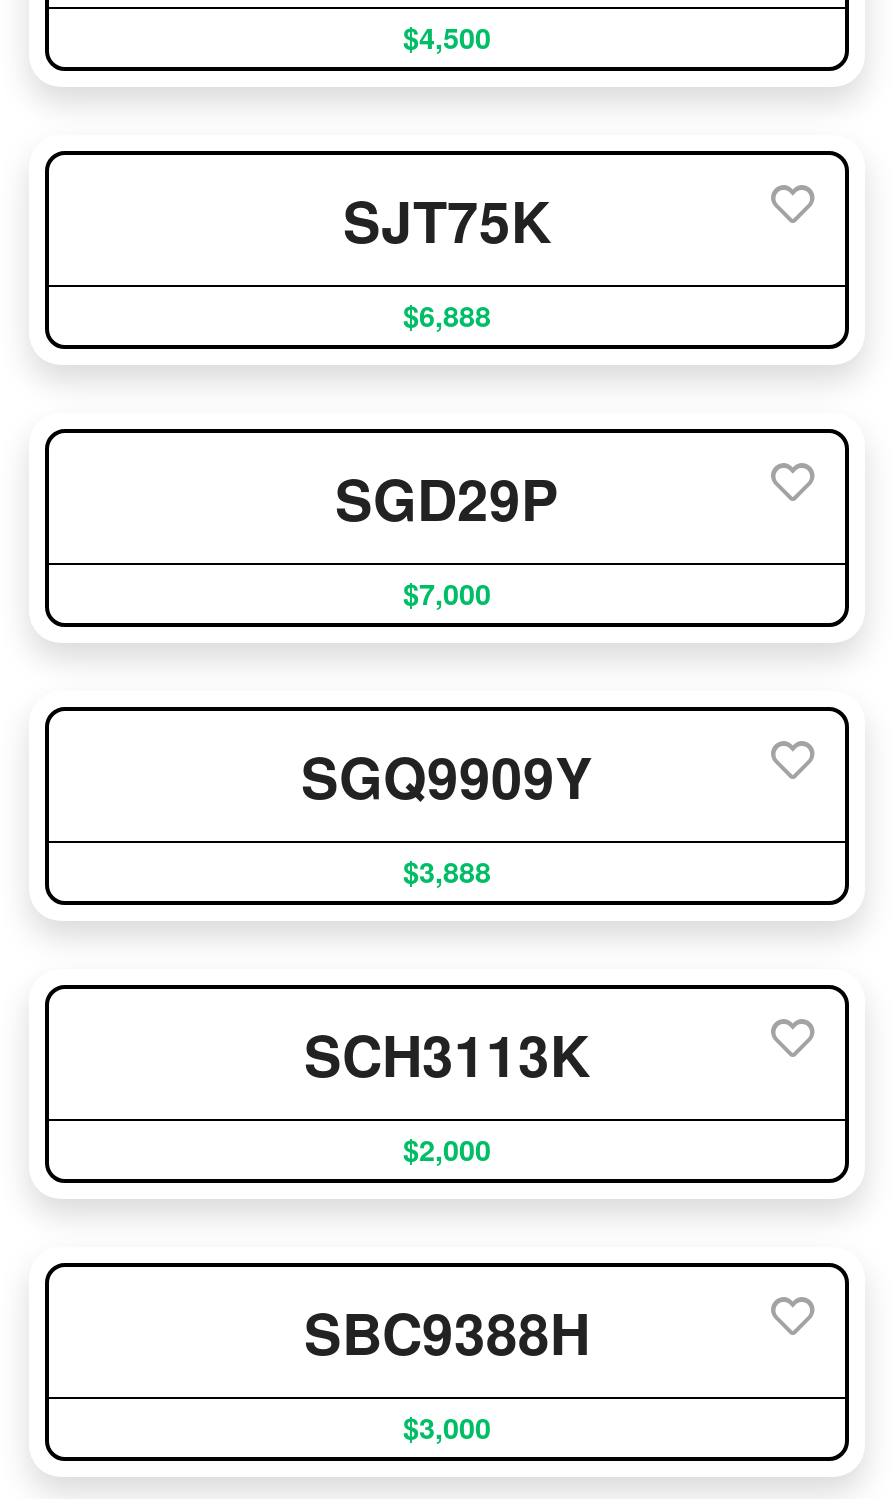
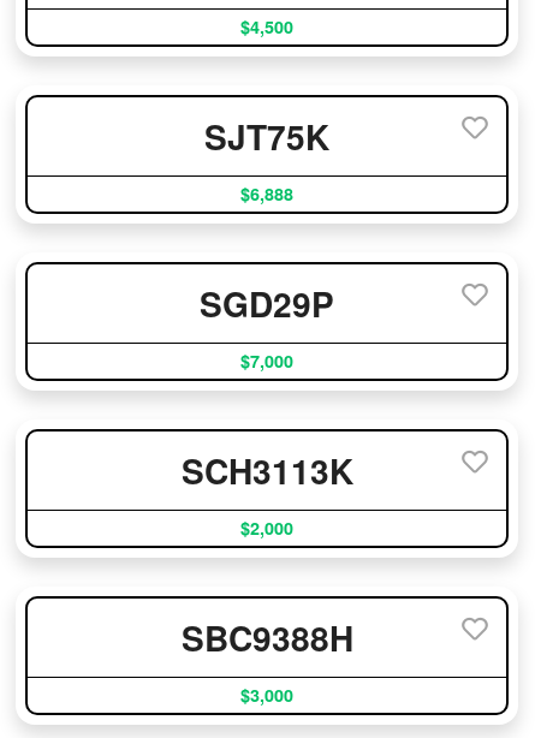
[301,735,593,891] SGQ9909Y | $3,888 -> none

